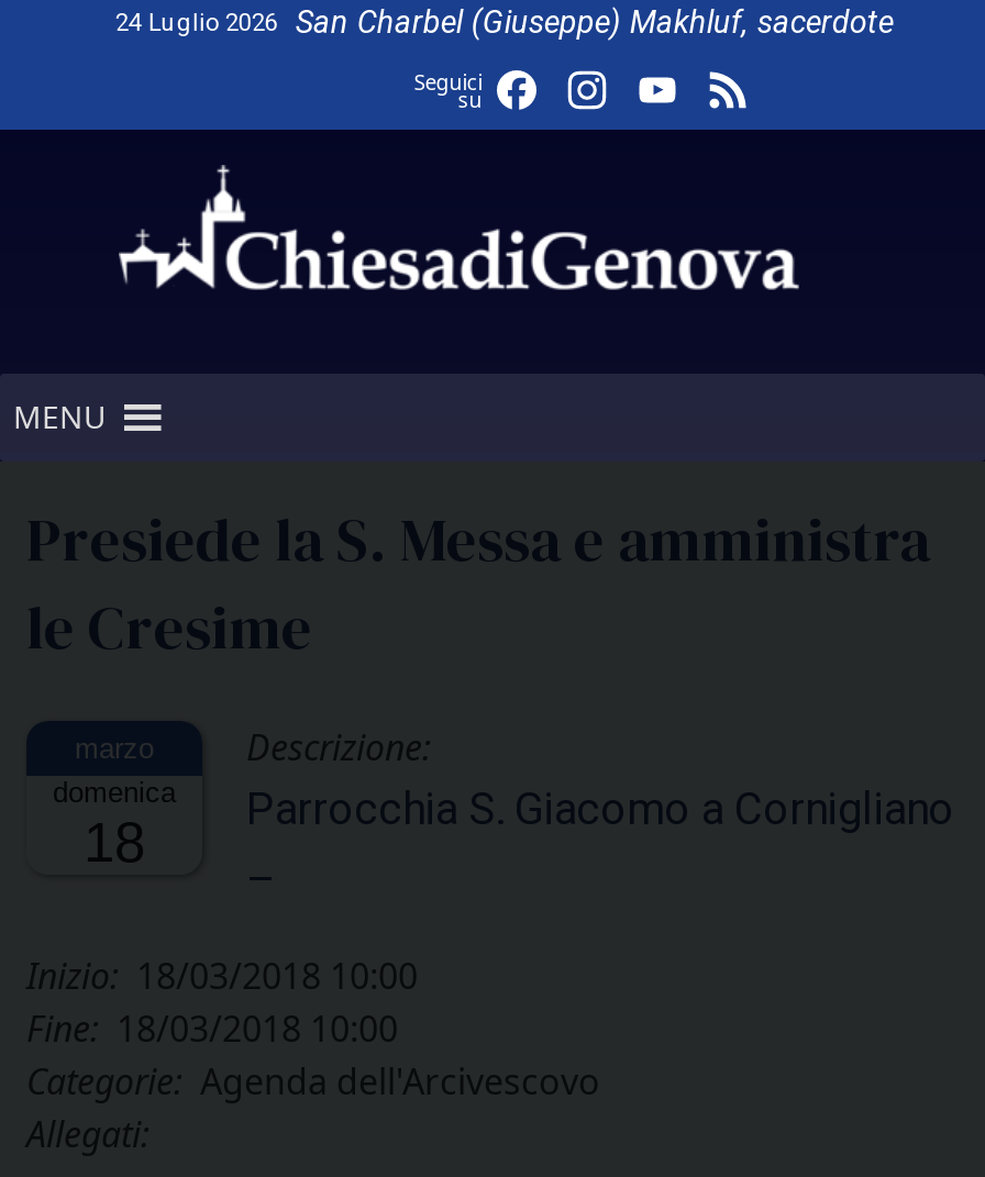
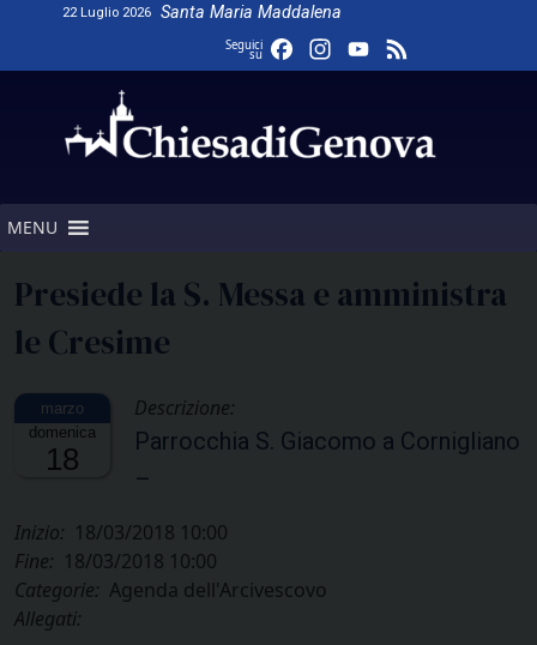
[115,4,894,42] 24 Luglio 2026 | San Charbel (Giuseppe) Makhluf, sacerdote -> [63,2,342,23] 22 Luglio 2026 | Santa Maria Maddalena

